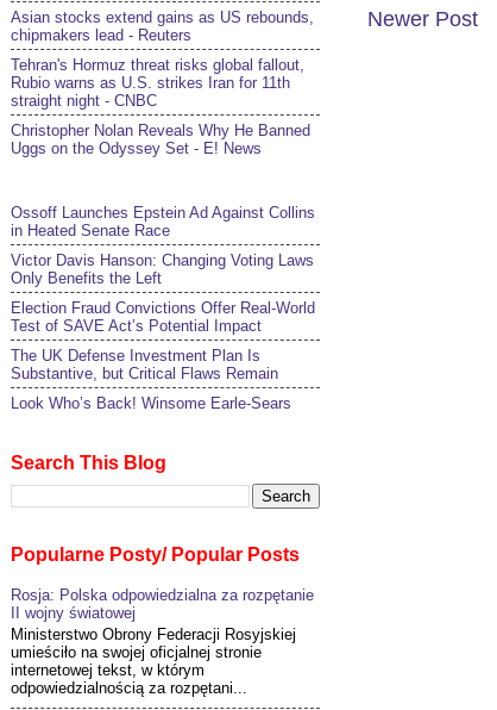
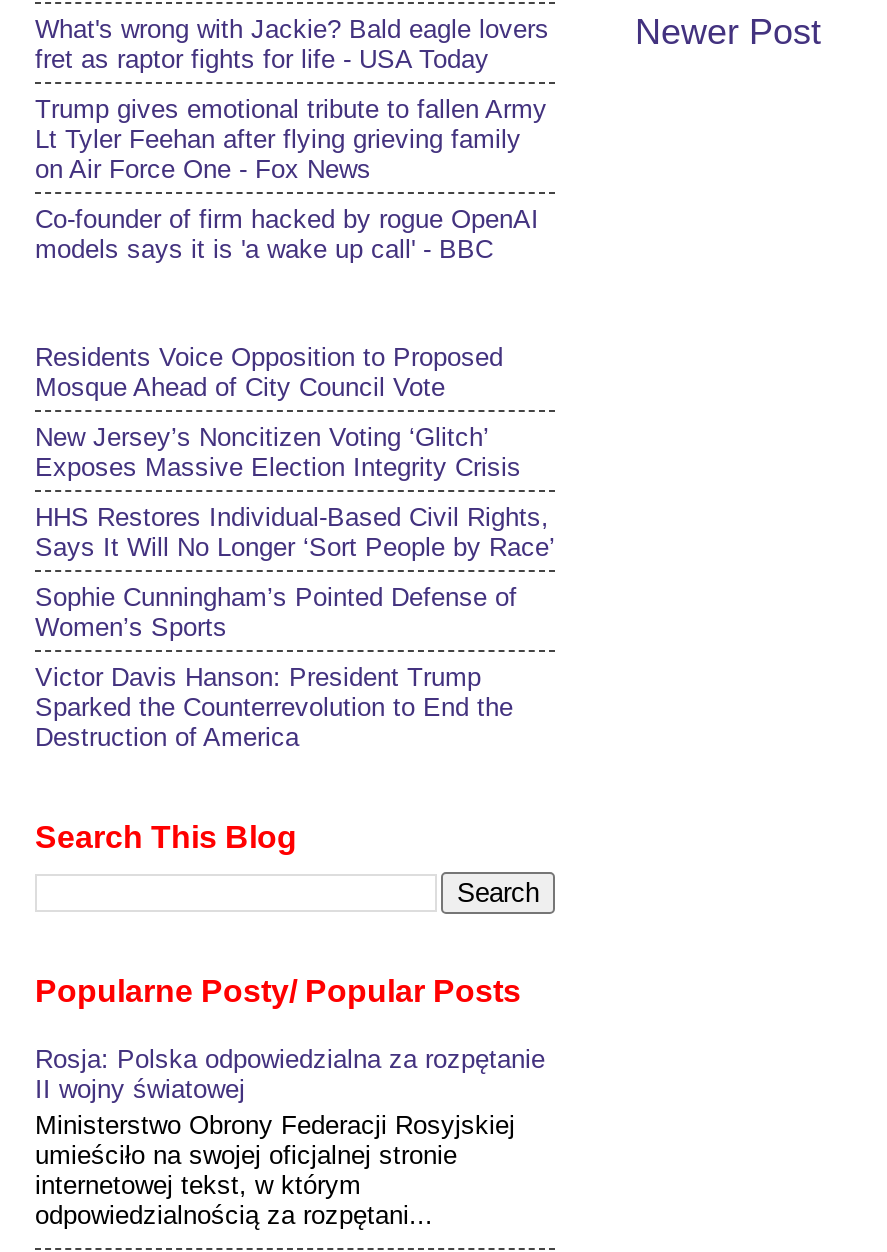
[11,8,314,44] Asian stocks extend gains as US rebounds, | chipmakers lead - Reuters -> [35,14,549,74] What's wrong with Jackie? Bald eagle lovers | fret as raptor fights for life - USA Today
[11,56,304,109] Tehran's Hormuz threat risks global fallout, | Rubio warns as U.S. strikes Iran for 11th | straight night - CNBC -> [35,94,547,184] Trump gives emotional tribute to fallen Army | Lt Tyler Feehan after flying grieving family | on Air Force One - Fox News
[11,121,310,157] Christopher Nolan Reveals Why He Banned | Uggs on the Odyssey Set - E! News -> [35,204,539,264] Co-founder of firm hacked by rogue OpenAI | models says it is 'a wake up call' - BBC
[11,203,315,239] Ossoff Launches Epstein Ad Against Collins | in Heated Senate Race -> [35,342,503,402] Residents Voice Opposition to Proposed | Mosque Ahead of City Council Vote
[11,251,314,287] Victor Davis Hanson: Changing Voting Laws | Only Benefits the Left -> [35,422,521,482] New Jersey’s Noncitizen Voting ‘Glitch’ | Exposes Massive Election Integrity Crisis
[11,299,315,335] Election Fraud Convictions Offer Real-World | Test of SAVE Act’s Potential Impact -> [35,502,555,562] HHS Restores Individual-Based Civil Rights, | Says It Will No Longer ‘Sort People by Race’
[11,346,278,382] The UK Defense Investment Plan Is | Substantive, but Critical Flaws Remain -> [35,582,517,642] Sophie Cunningham’s Pointed Defense of | Women’s Sports
[11,394,291,412] Look Who’s Back! Winsome Earle-Sears -> [35,662,513,752] Victor Davis Hanson: President Trump | Sparked the Counterrevolution to End the | Destruction of America

